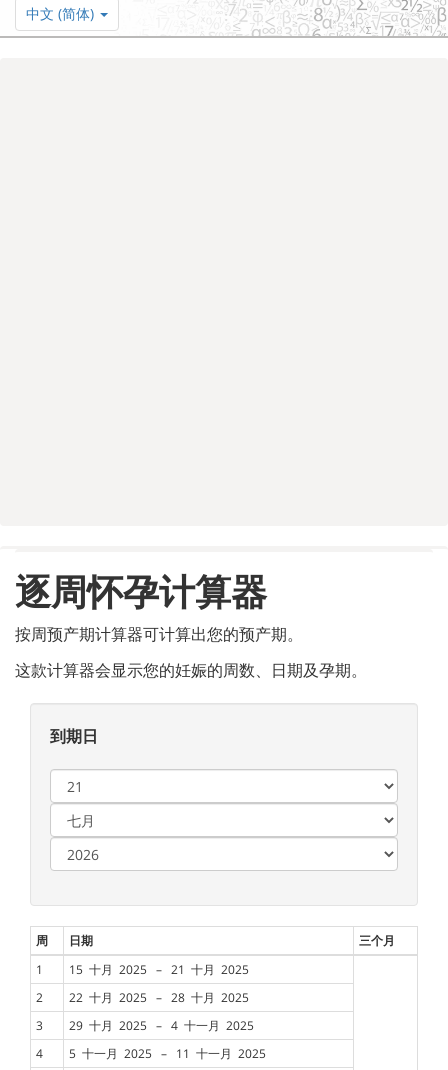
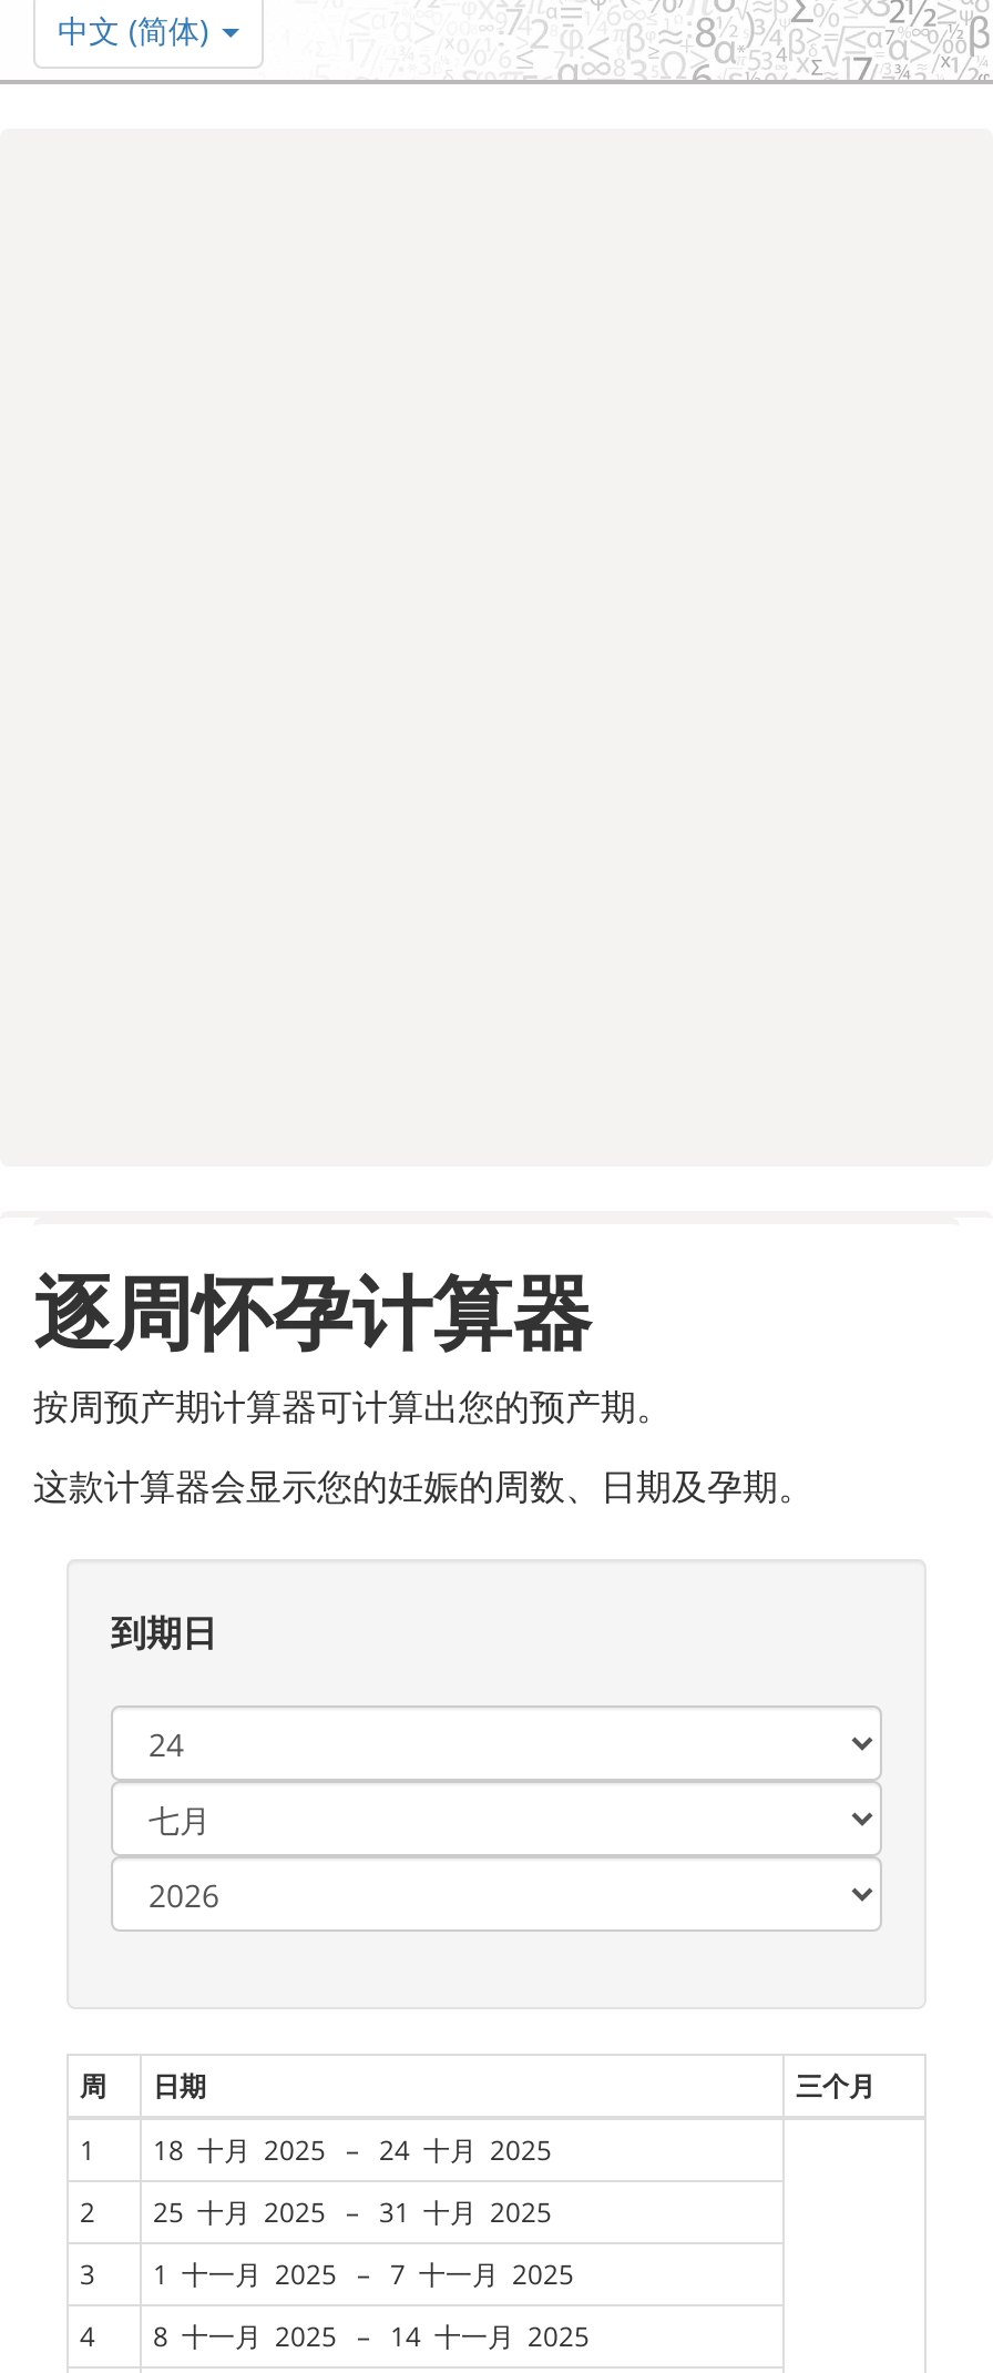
[36,961,249,978] 1 15 十月 2025 – 21 十月 2025 -> [80,2131,552,2169] 1 18 十月 2025 – 24 十月 2025
[36,989,249,1006] 2 22 十月 2025 – 28 十月 2025 -> [80,2193,552,2231] 2 25 十月 2025 – 31 十月 2025
[69,1017,254,1034] 29 十月 2025 – 4 十一月 2025 -> [153,2255,574,2293] 1 十一月 2025 – 7 十一月 2025
[69,1045,266,1062] 5 十一月 2025 – 11 十一月 2025 -> [153,2318,590,2355] 8 十一月 2025 – 14 十一月 2025

